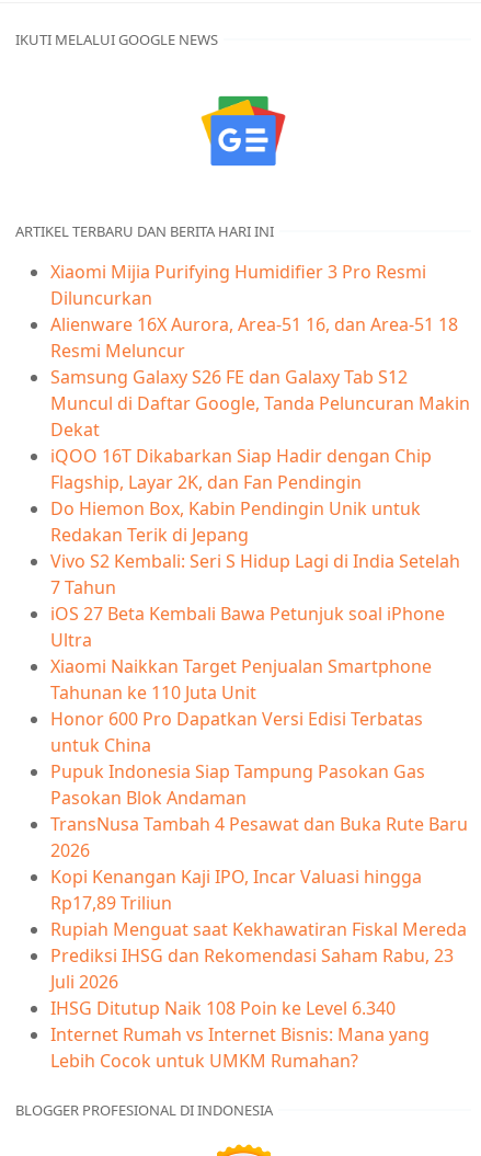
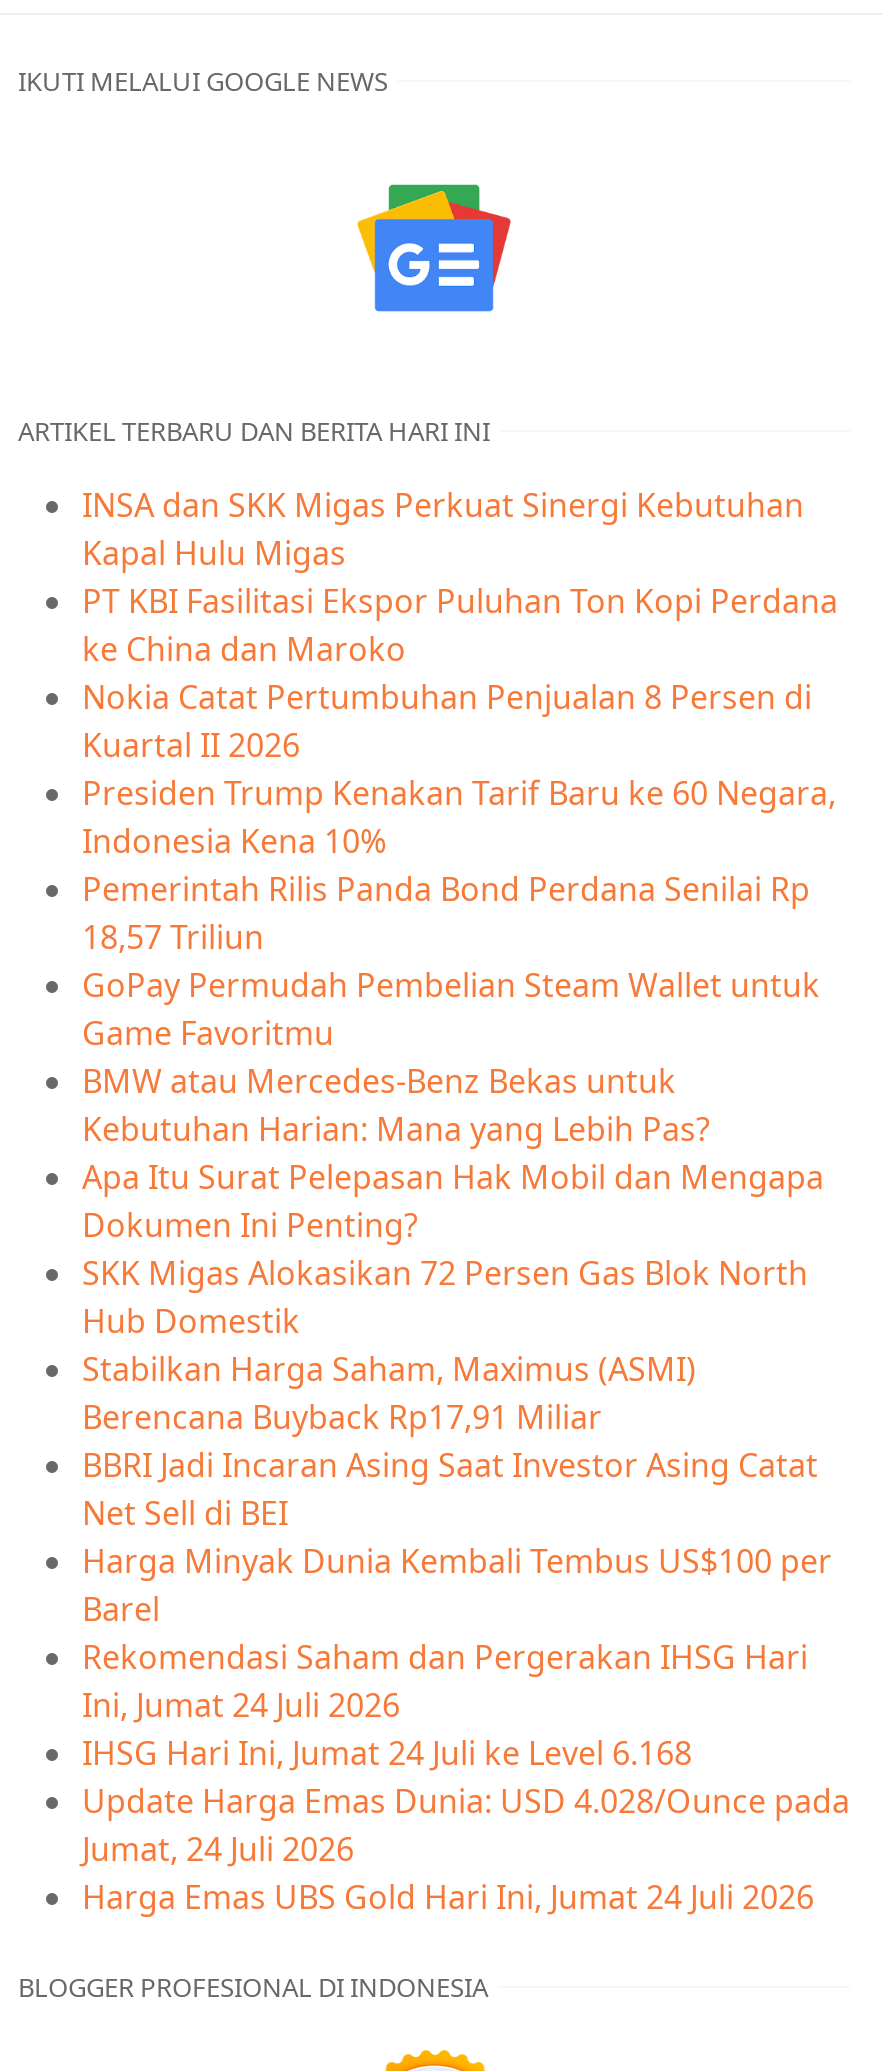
[50,259,470,1072] Xiaomi Mijia Purifying Humidifier 3 Pro Resmi | Diluncurkan | Alienware 16X Aurora, Area-51 16, dan Area-51 18 | Resmi Meluncur | Samsung Galaxy S26 FE dan Galaxy Tab S12 | Muncul di Daftar Google, Tanda Peluncuran Makin | Dekat | iQOO 16T Dikabarkan Siap Hadir dengan Chip | Flagship, Layar 2K, dan Fan Pendingin | Do Hiemon Box, Kabin Pendingin Unik untuk | Redakan Terik di Jepang | Vivo S2 Kembali: Seri S Hidup Lagi di India Setelah | 7 Tahun | iOS 27 Beta Kembali Bawa Petunjuk soal iPhone | Ultra | Xiaomi Naikkan Target Penjualan Smartphone | Tahunan ke 110 Juta Unit | Honor 600 Pro Dapatkan Versi Edisi Terbatas | untuk China | Pupuk Indonesia Siap Tampung Pasokan Gas | Pasokan Blok Andaman | TransNusa Tambah 4 Pesawat dan Buka Rute Baru | 2026 | Kopi Kenangan Kaji IPO, Incar Valuasi hingga | Rp17,89 Triliun | Rupiah Menguat saat Kekhawatiran Fiskal Mereda | Prediksi IHSG dan Rekomendasi Saham Rabu, 23 | Juli 2026 | IHSG Ditutup Naik 108 Poin ke Level 6.340 | Internet Rumah vs Internet Bisnis: Mana yang | Lebih Cocok untuk UMKM Rumahan? -> [82,482,850,1918] INSA dan SKK Migas Perkuat Sinergi Kebutuhan | Kapal Hulu Migas | PT KBI Fasilitasi Ekspor Puluhan Ton Kopi Perdana | ke China dan Maroko | Nokia Catat Pertumbuhan Penjualan 8 Persen di | Kuartal II 2026 | Presiden Trump Kenakan Tarif Baru ke 60 Negara, | Indonesia Kena 10% | Pemerintah Rilis Panda Bond Perdana Senilai Rp | 18,57 Triliun | GoPay Permudah Pembelian Steam Wallet untuk | Game Favoritmu | BMW atau Mercedes-Benz Bekas untuk | Kebutuhan Harian: Mana yang Lebih Pas? | Apa Itu Surat Pelepasan Hak Mobil dan Mengapa | Dokumen Ini Penting? | SKK Migas Alokasikan 72 Persen Gas Blok North | Hub Domestik | Stabilkan Harga Saham, Maximus (ASMI) | Berencana Buyback Rp17,91 Miliar | BBRI Jadi Incaran Asing Saat Investor Asing Catat | Net Sell di BEI | Harga Minyak Dunia Kembali Tembus US$100 per | Barel | Rekomendasi Saham dan Pergerakan IHSG Hari | Ini, Jumat 24 Juli 2026 | IHSG Hari Ini, Jumat 24 Juli ke Level 6.168 | Update Harga Emas Dunia: USD 4.028/Ounce pada | Jumat, 24 Juli 2026 | Harga Emas UBS Gold Hari Ini, Jumat 24 Juli 2026

